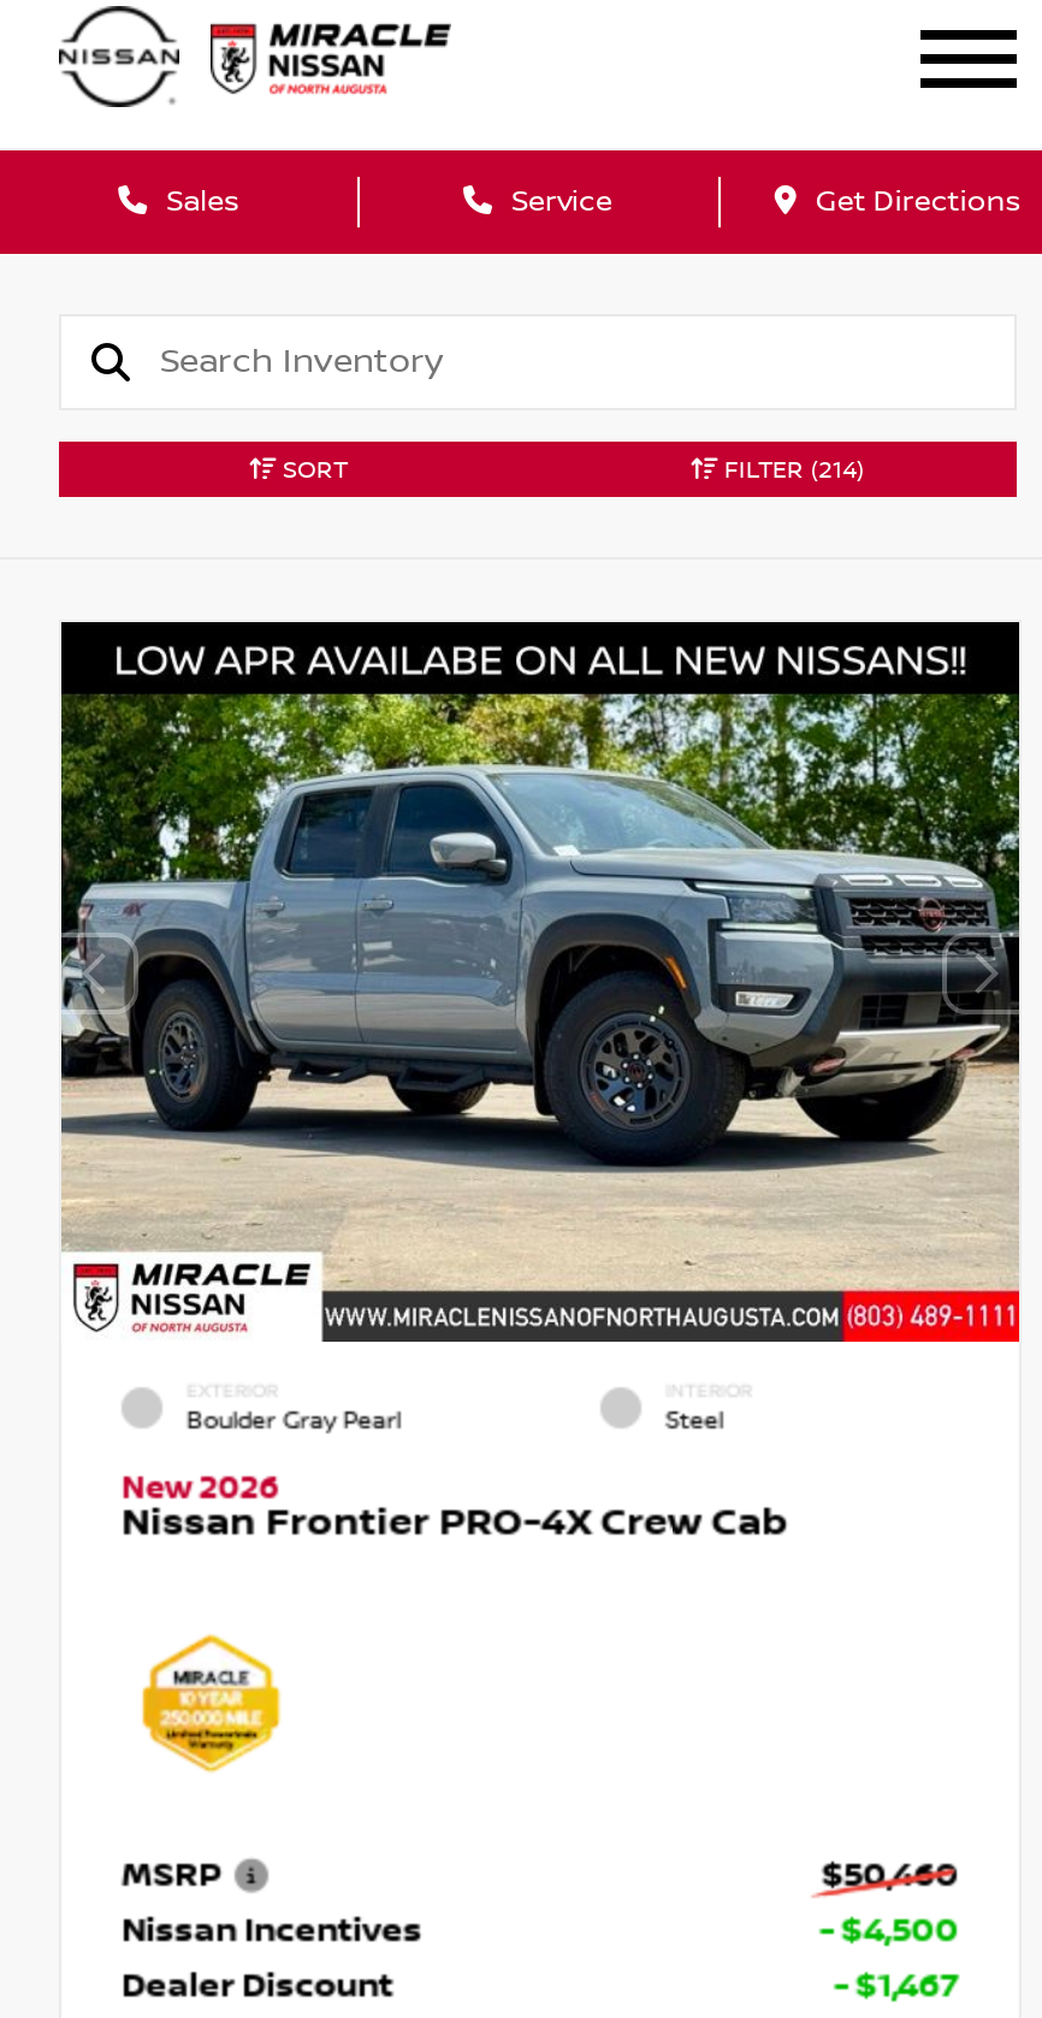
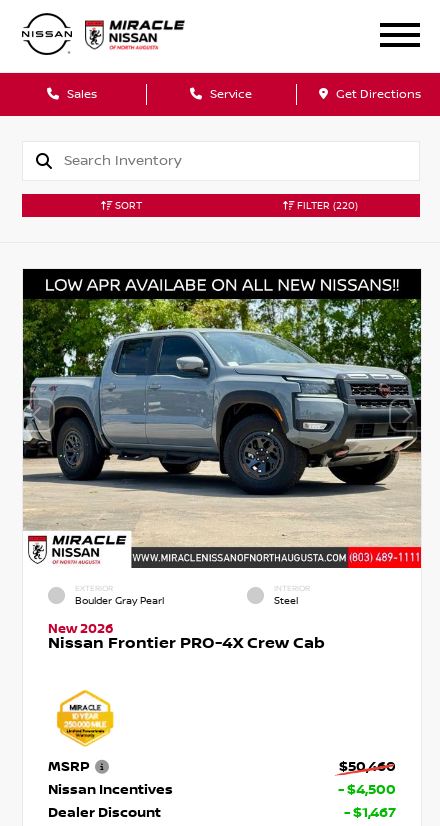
[717,453,864,484] FILTER (214) -> [294,199,358,212] FILTER (220)

